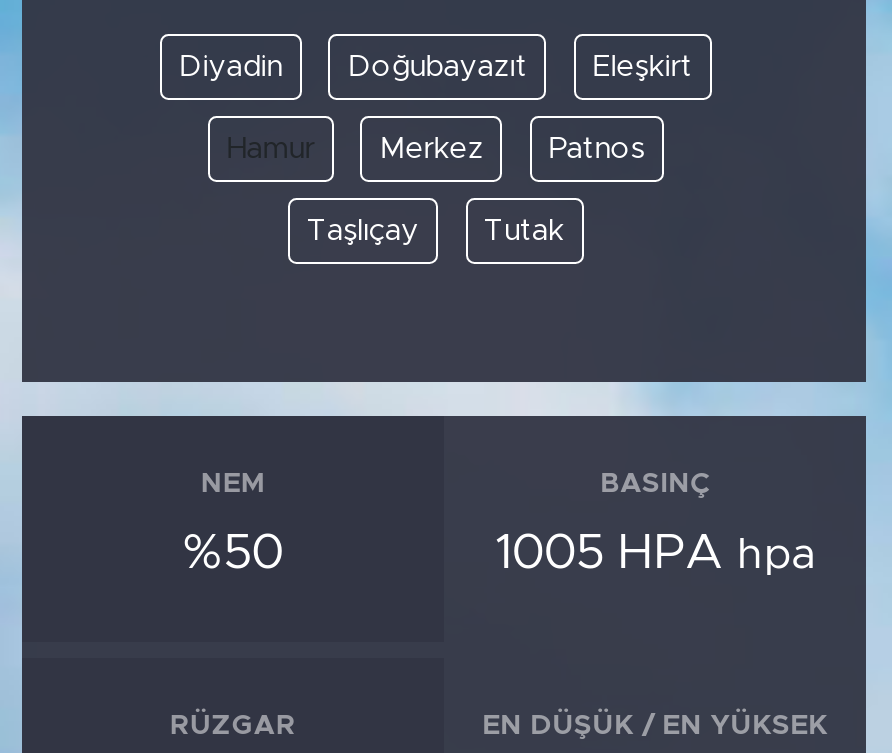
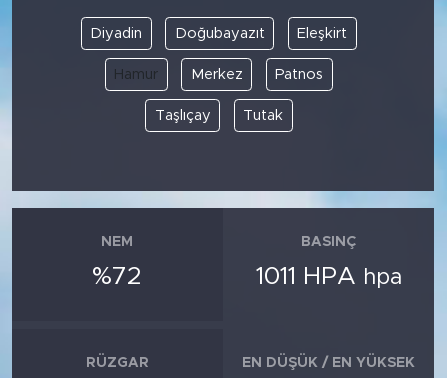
[183,529,283,579] %50 -> [92,264,142,289] %72
[495,529,815,579] 1005 HPA hpa -> [256,264,402,289] 1011 HPA hpa

